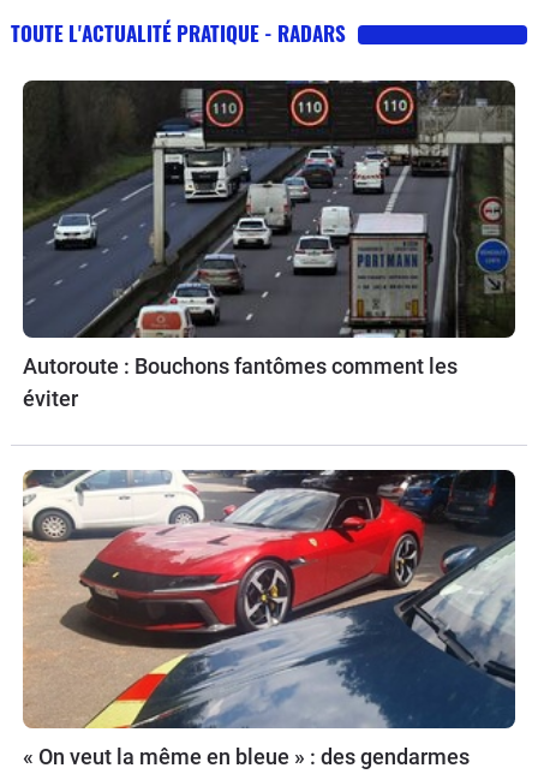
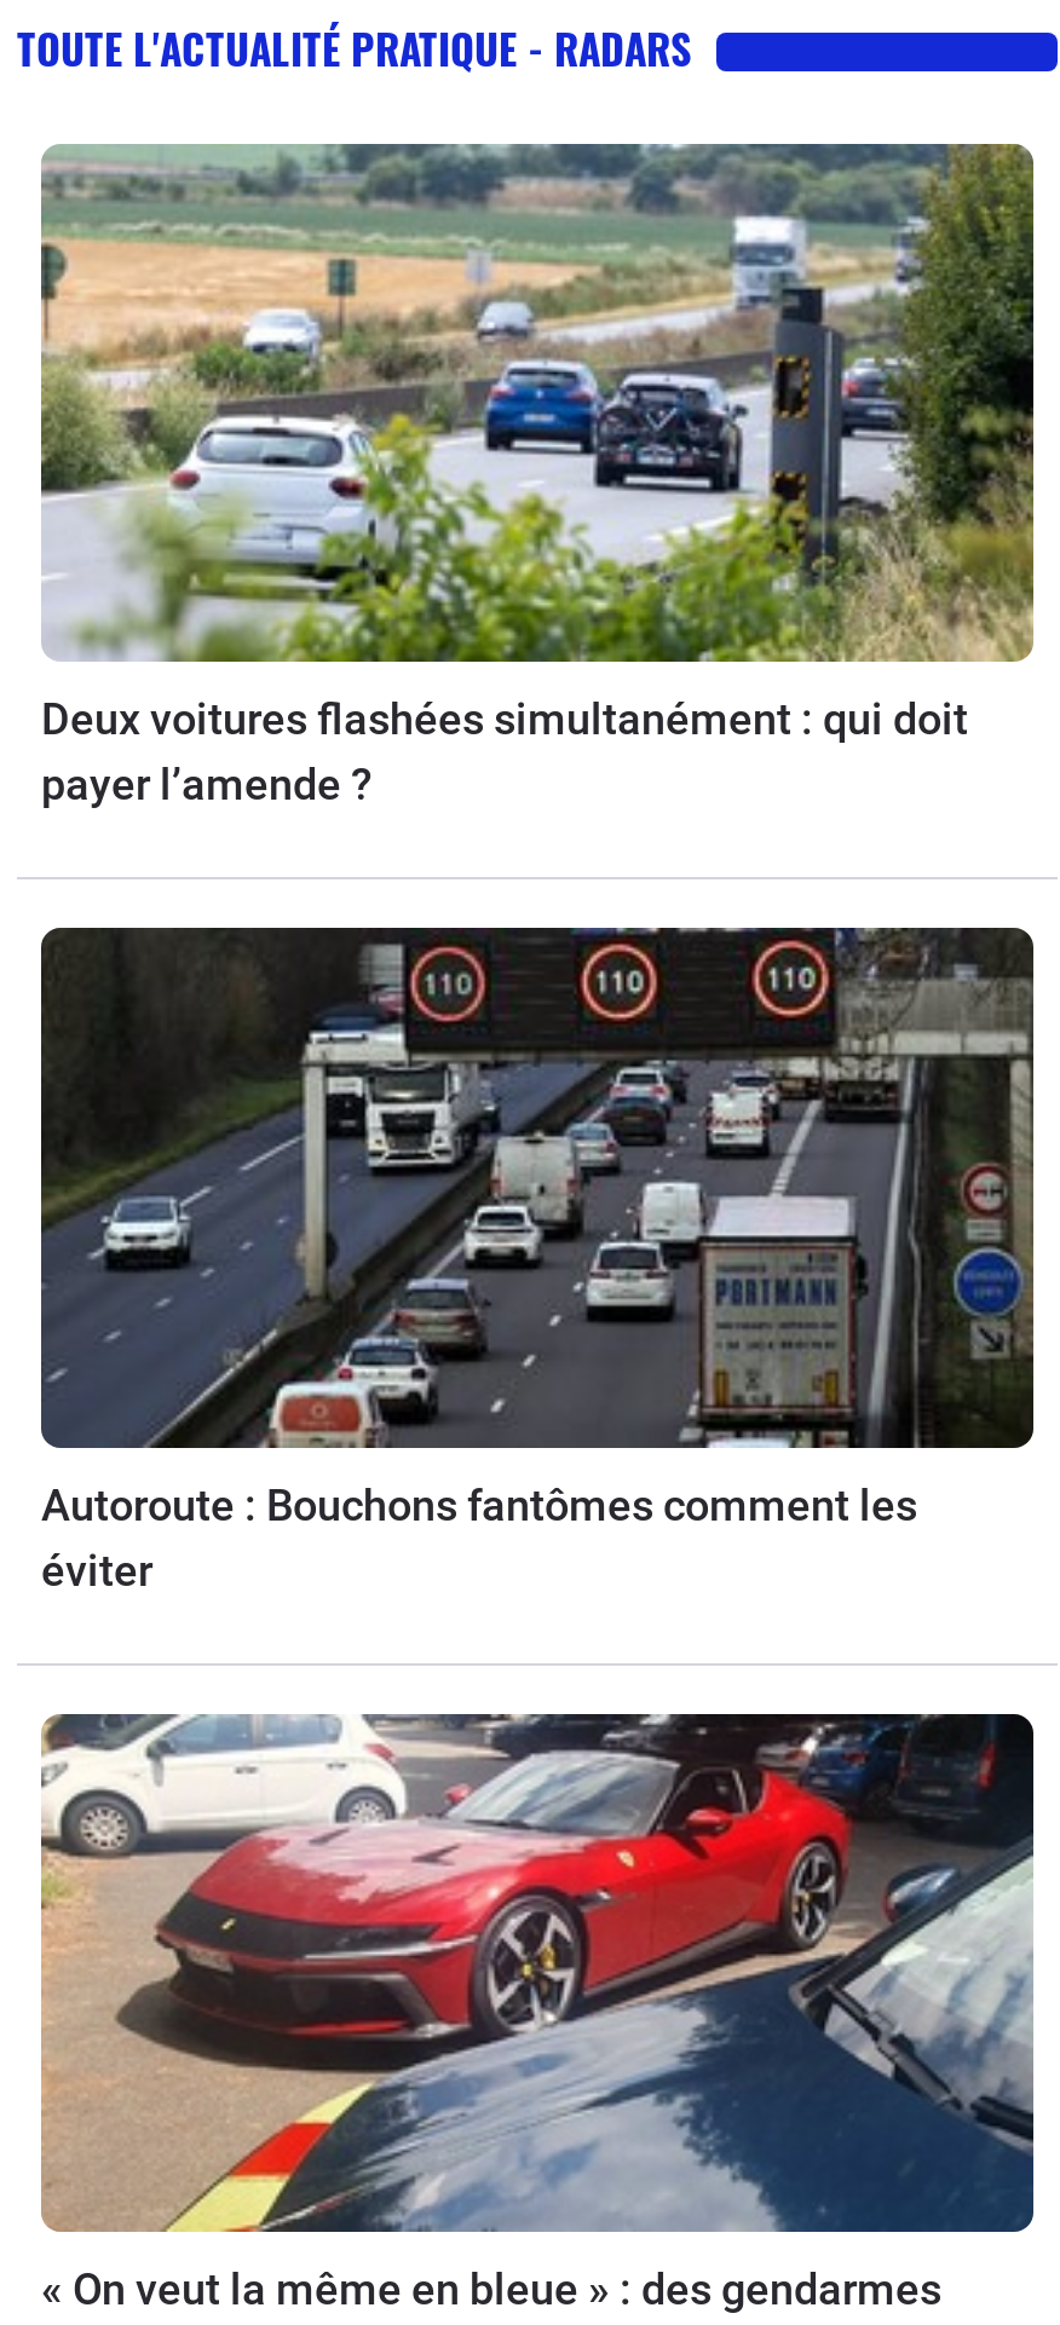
none -> [39,142,1036,810] [image] | Deux voitures flashées simultanément : qui doit | payer l’amende ?

